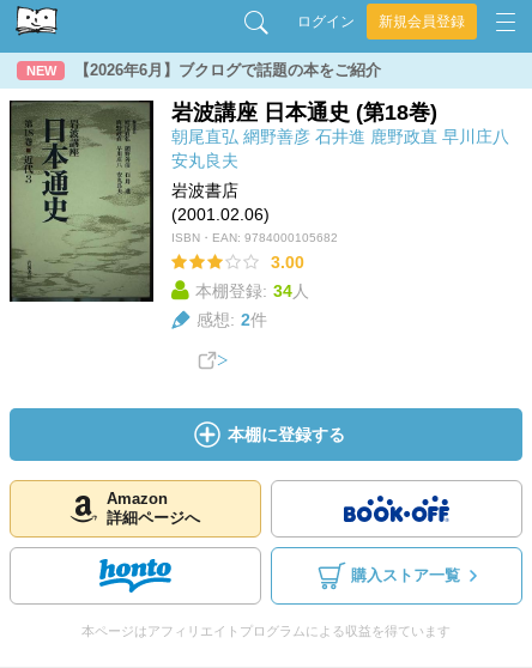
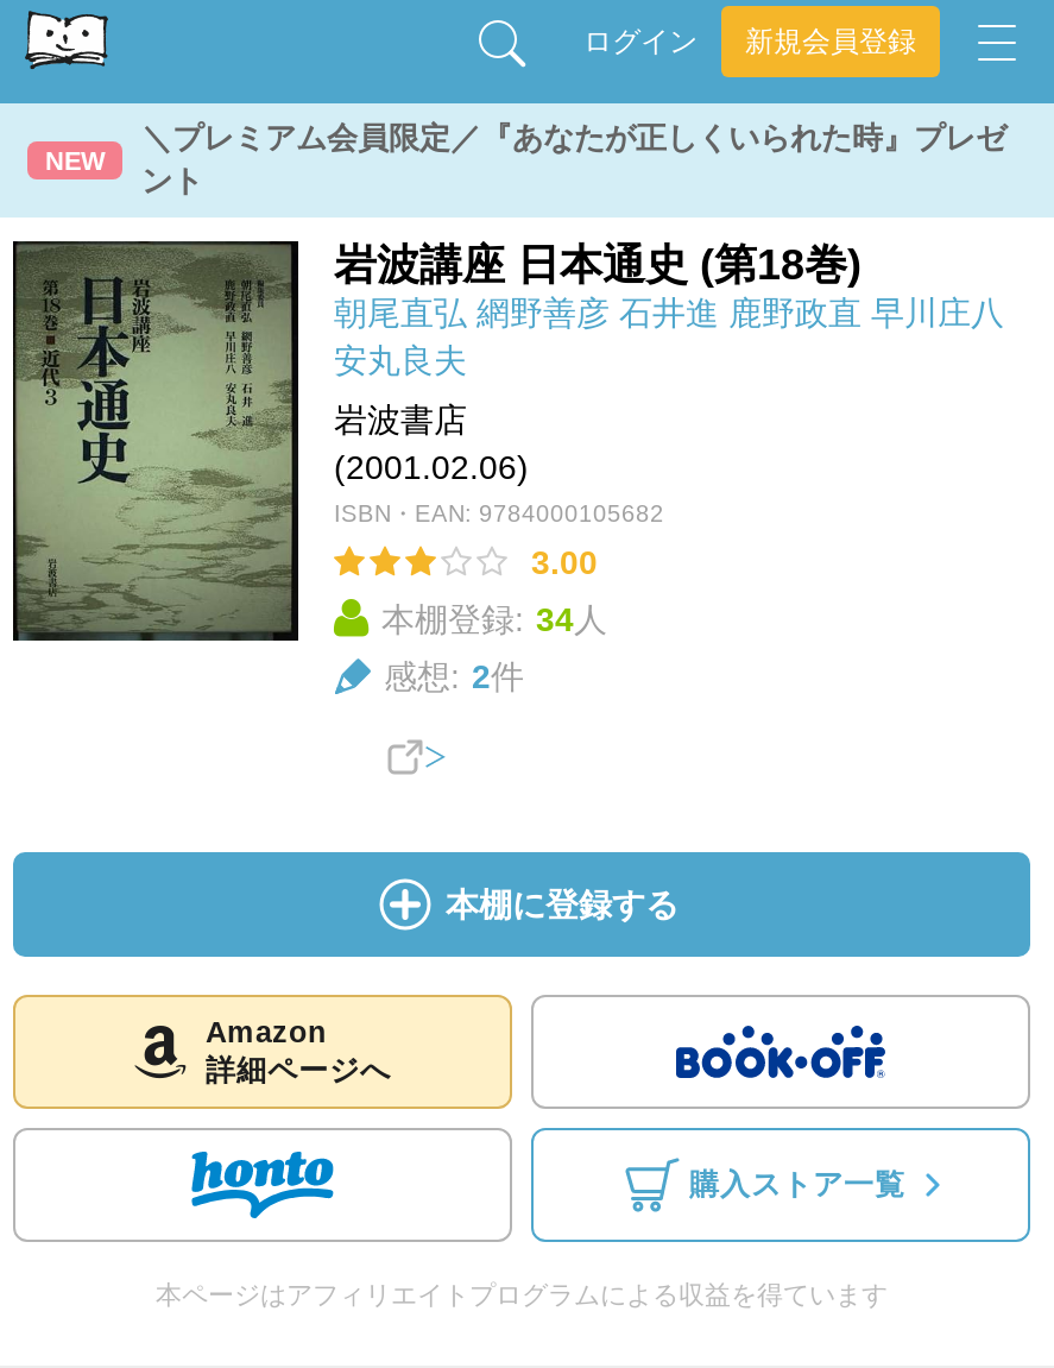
[74,61,381,79] 【2026年6月】ブクログで話題の本をご紹介 -> [141,120,1006,198] ＼プレミアム会員限定／『あなたが正しくいられた時』プレゼ | ント

